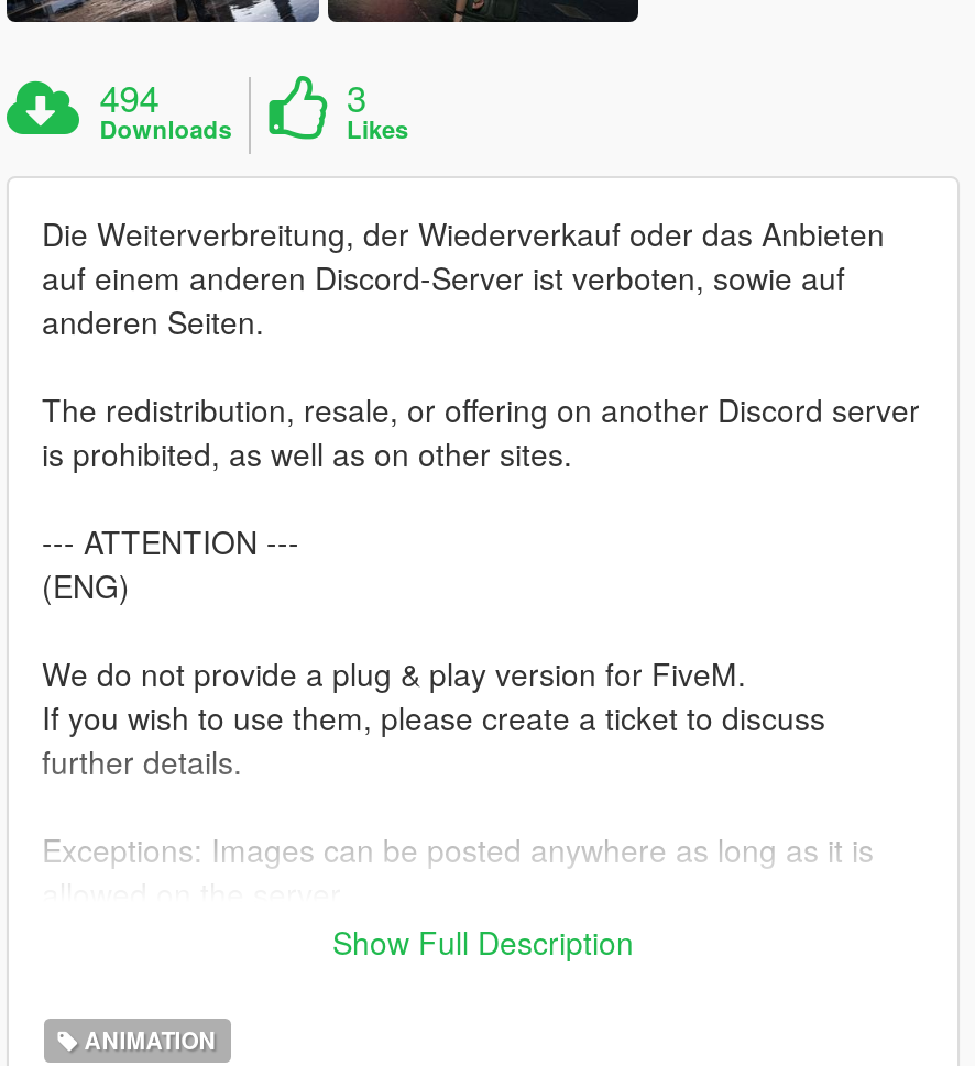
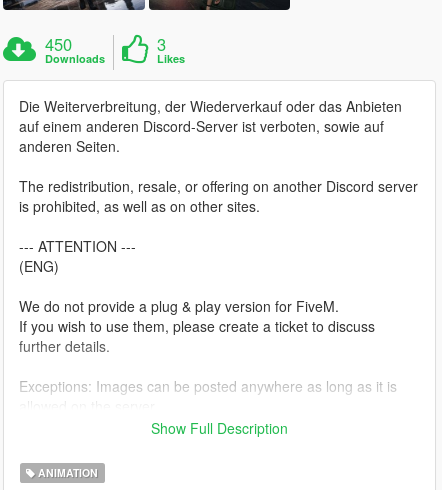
[99,71,159,124] 494 -> [45,32,72,56] 450

